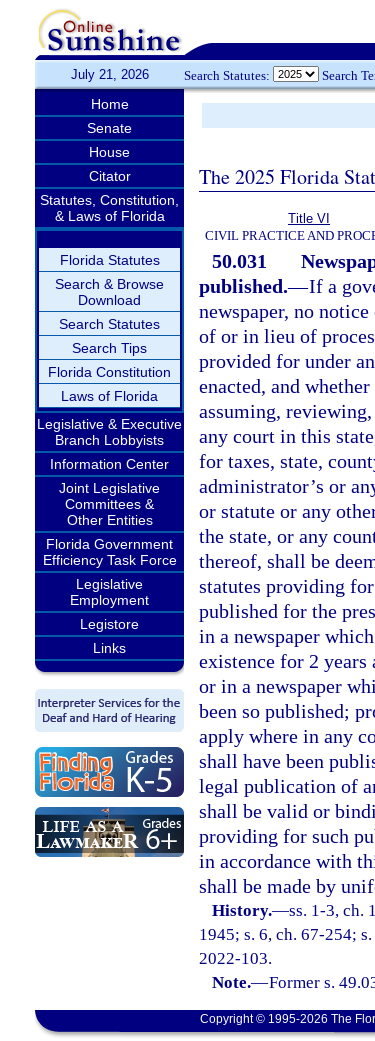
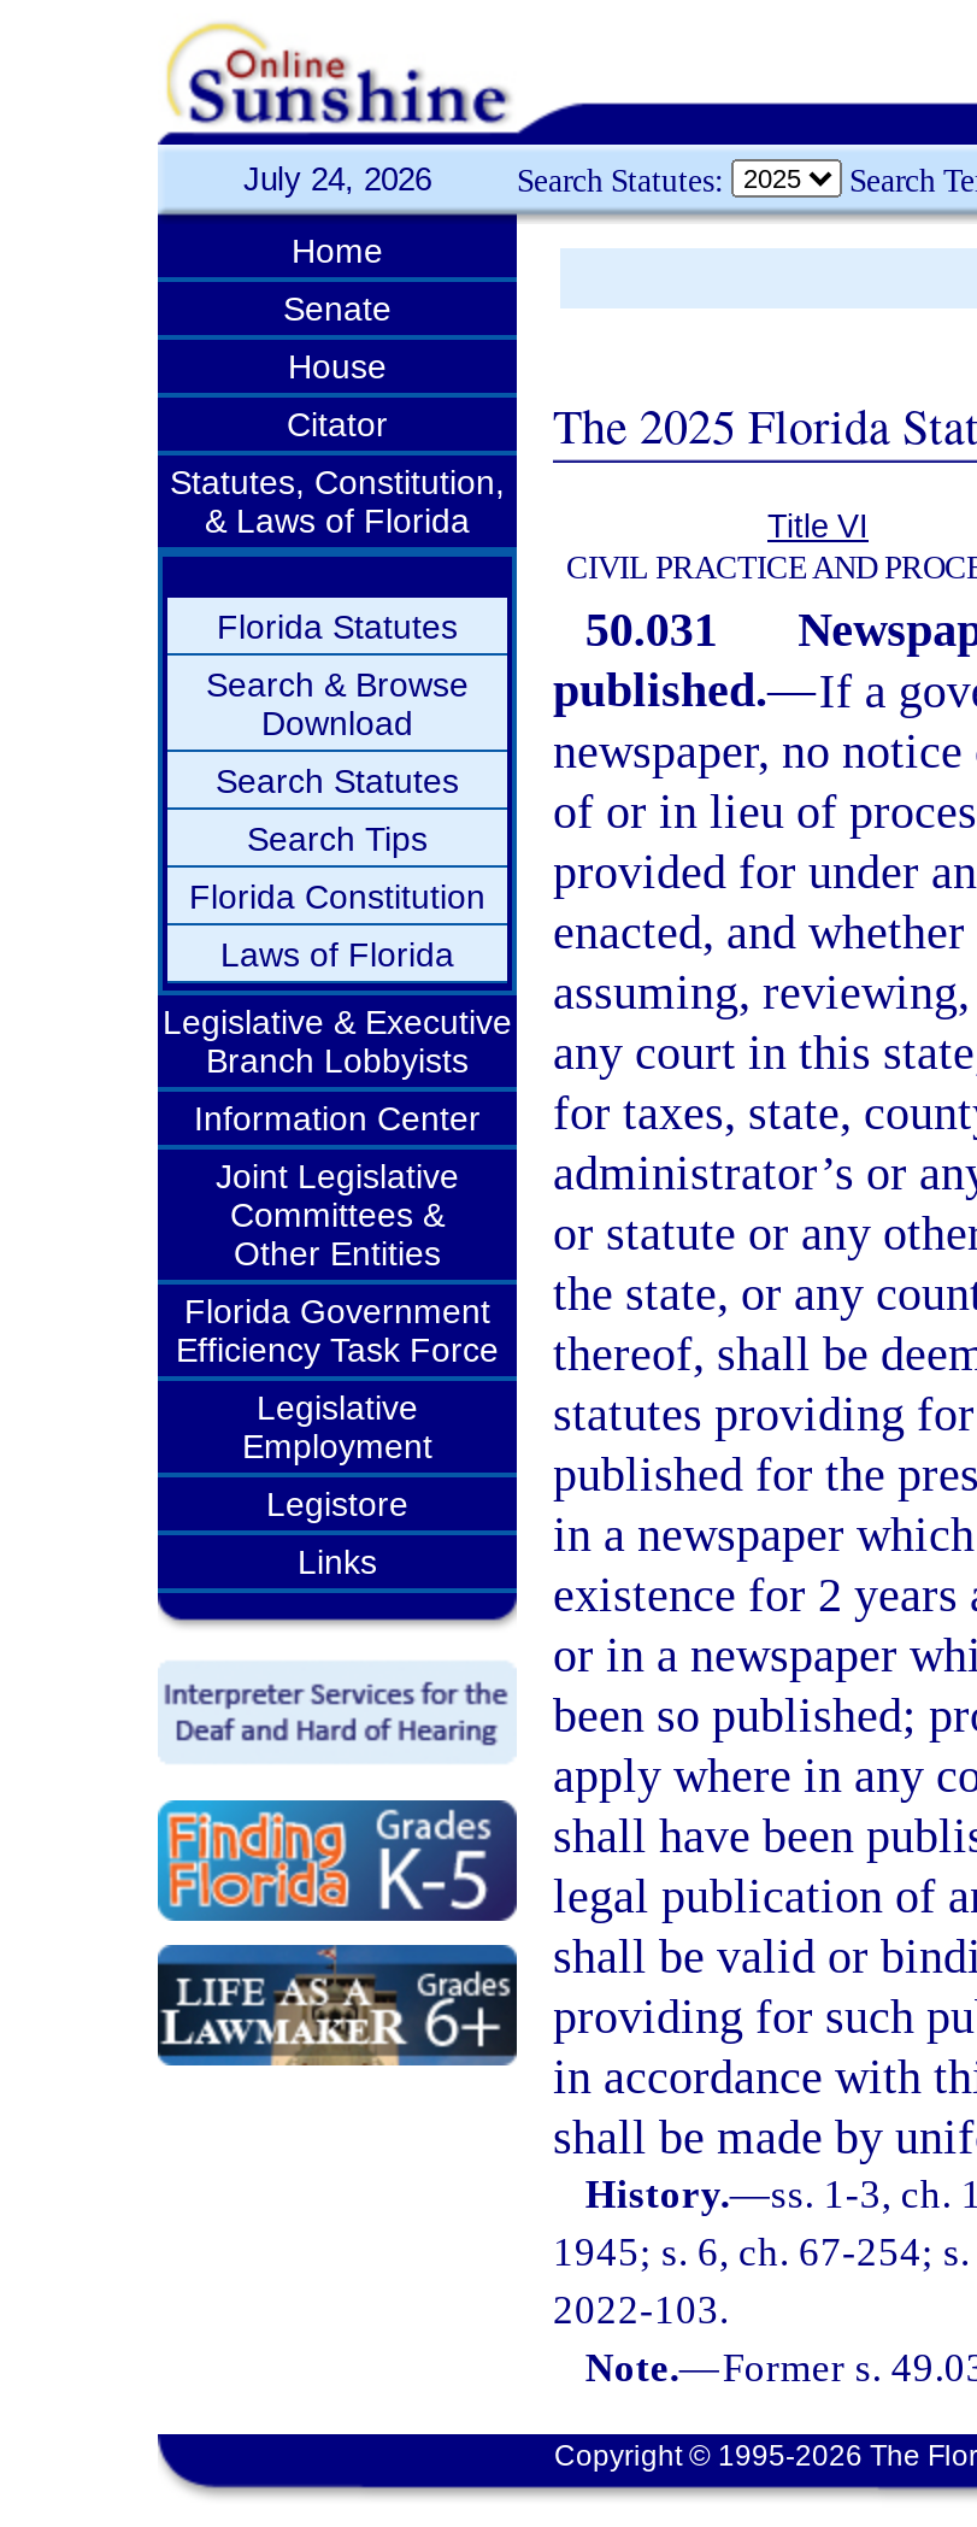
[70,67,148,82] July 21, 2026 -> [243,161,431,198] July 24, 2026

